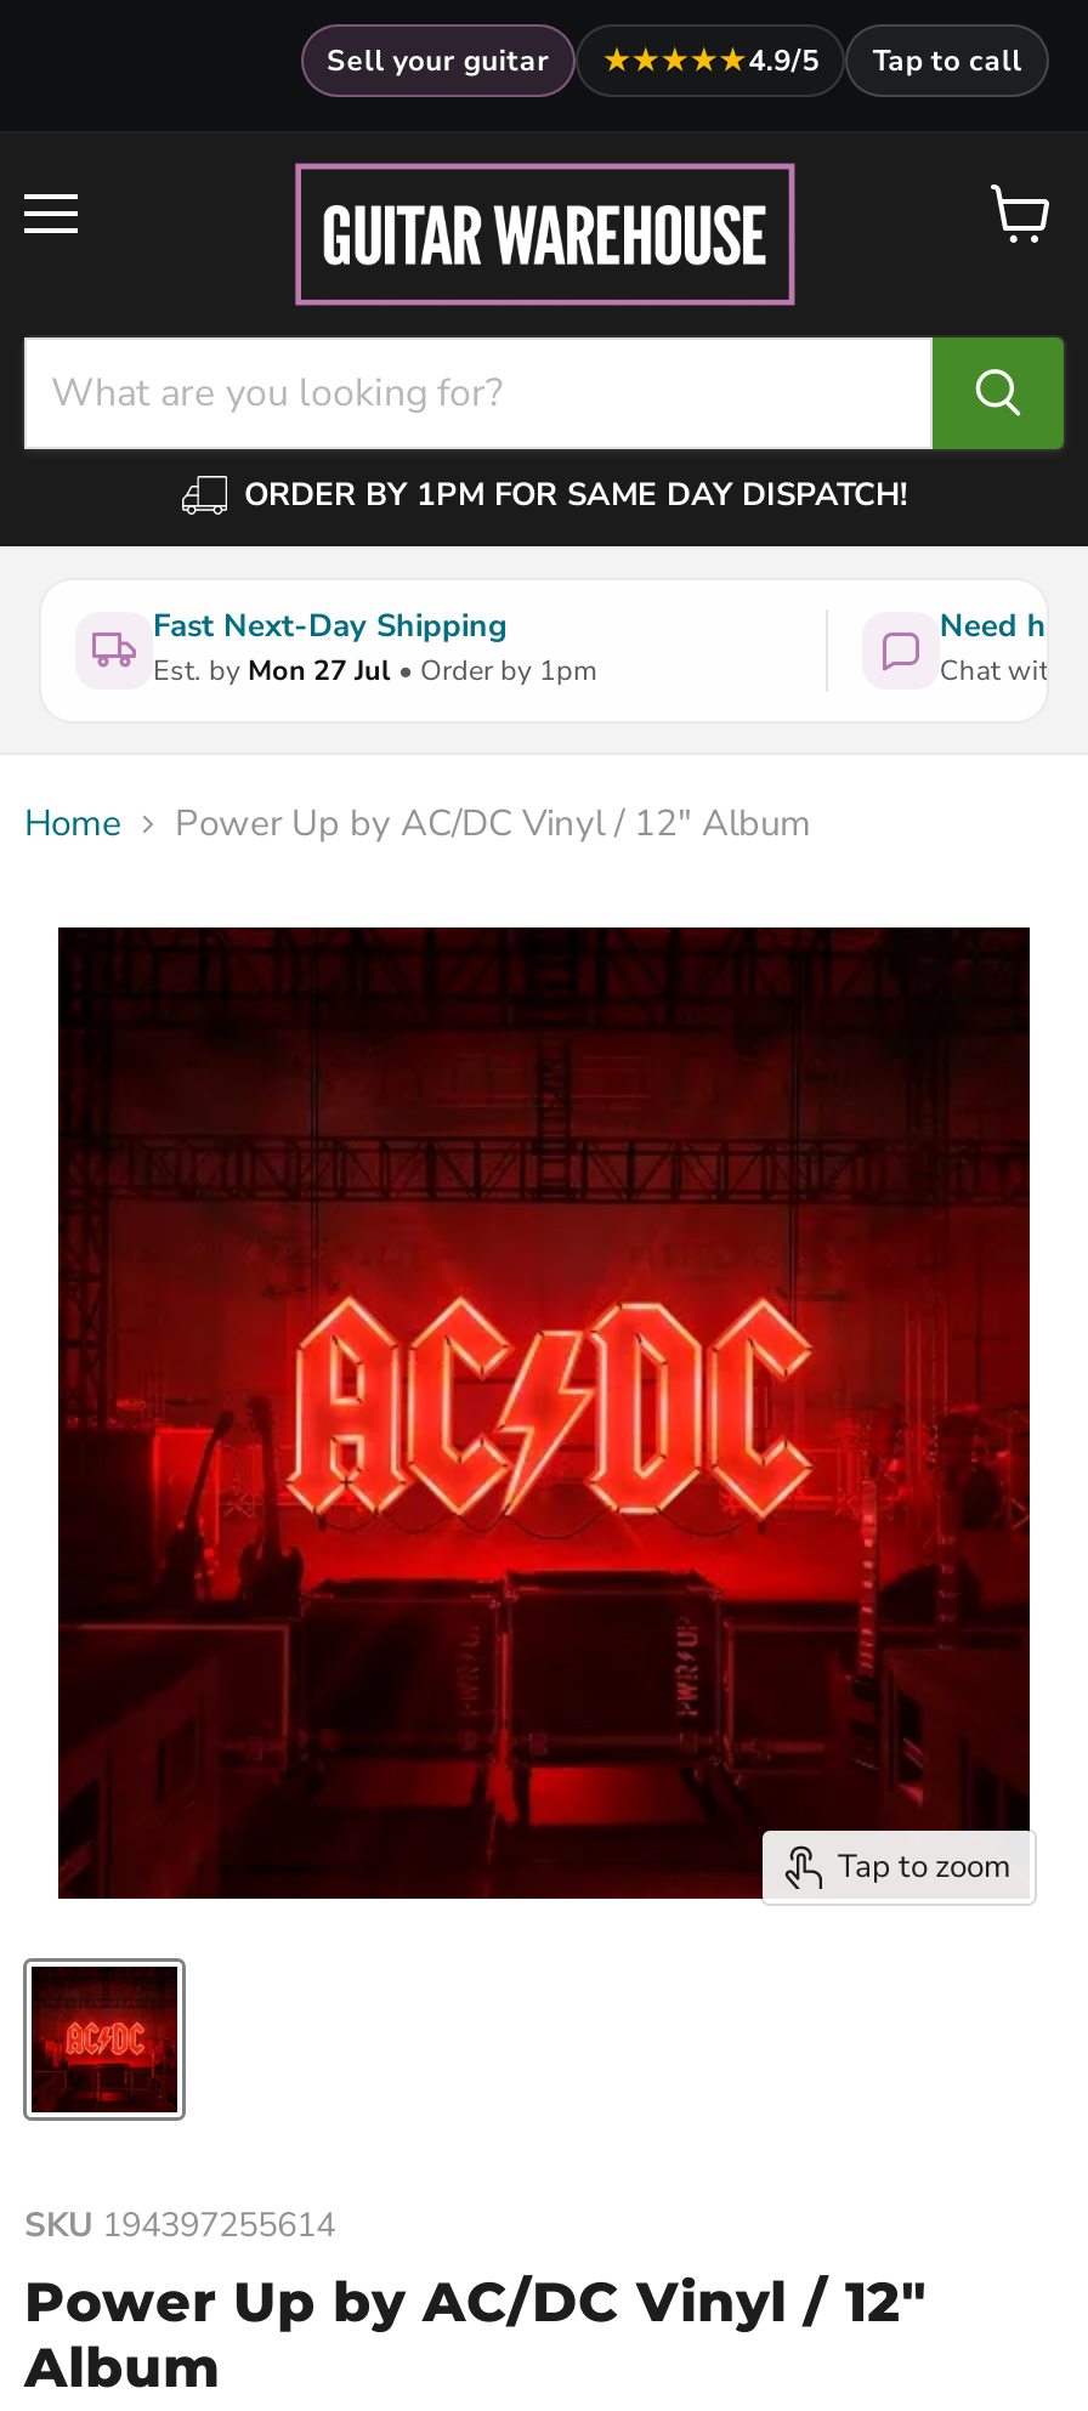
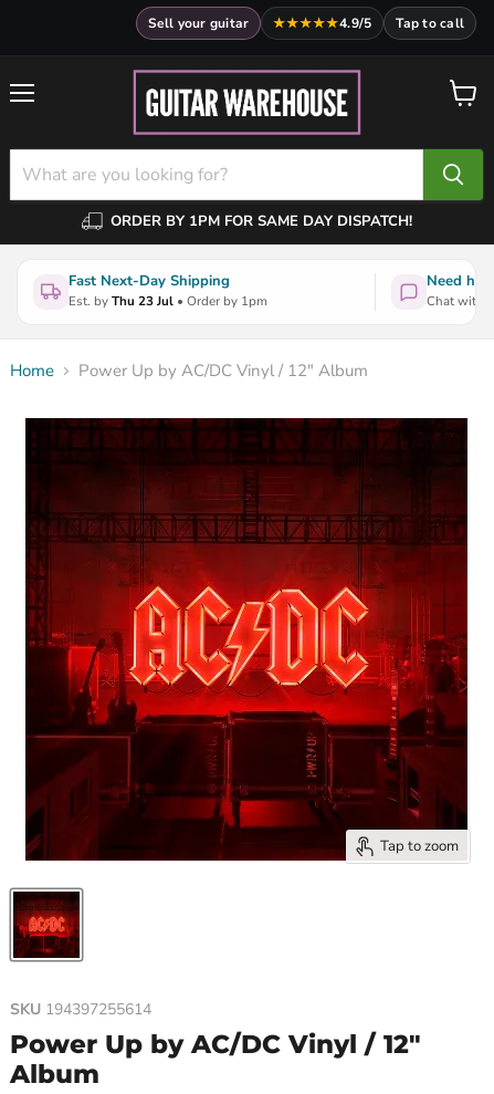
[153,651,597,690] Est. by Mon 27 Jul • Order by 1pm -> [69,292,267,310] Est. by Thu 23 Jul • Order by 1pm

